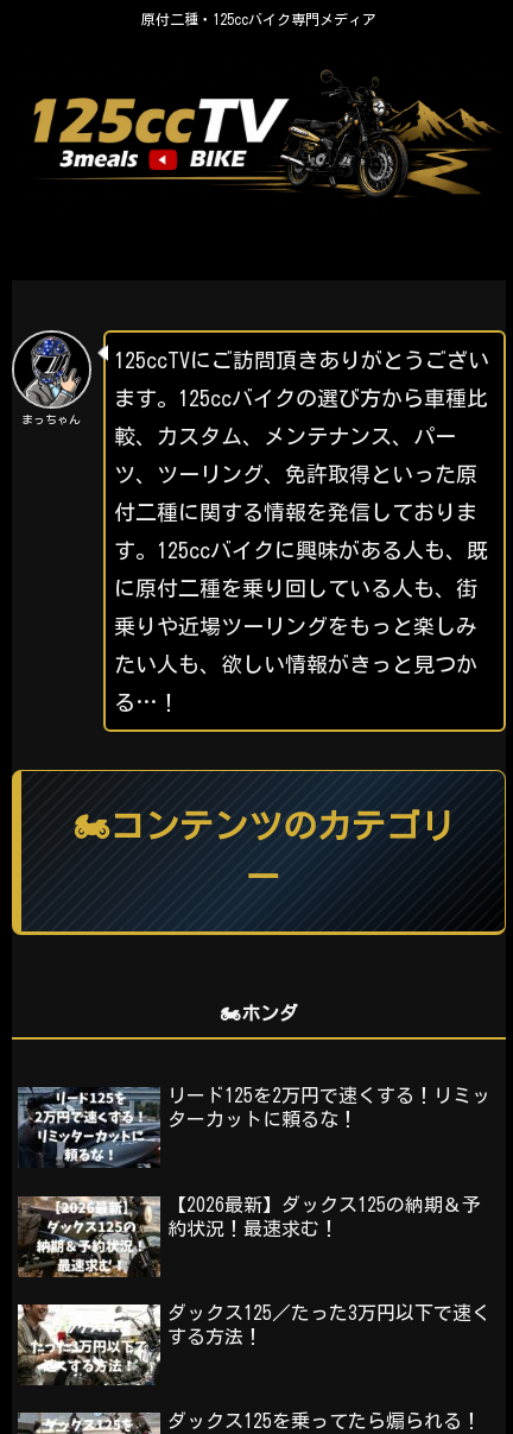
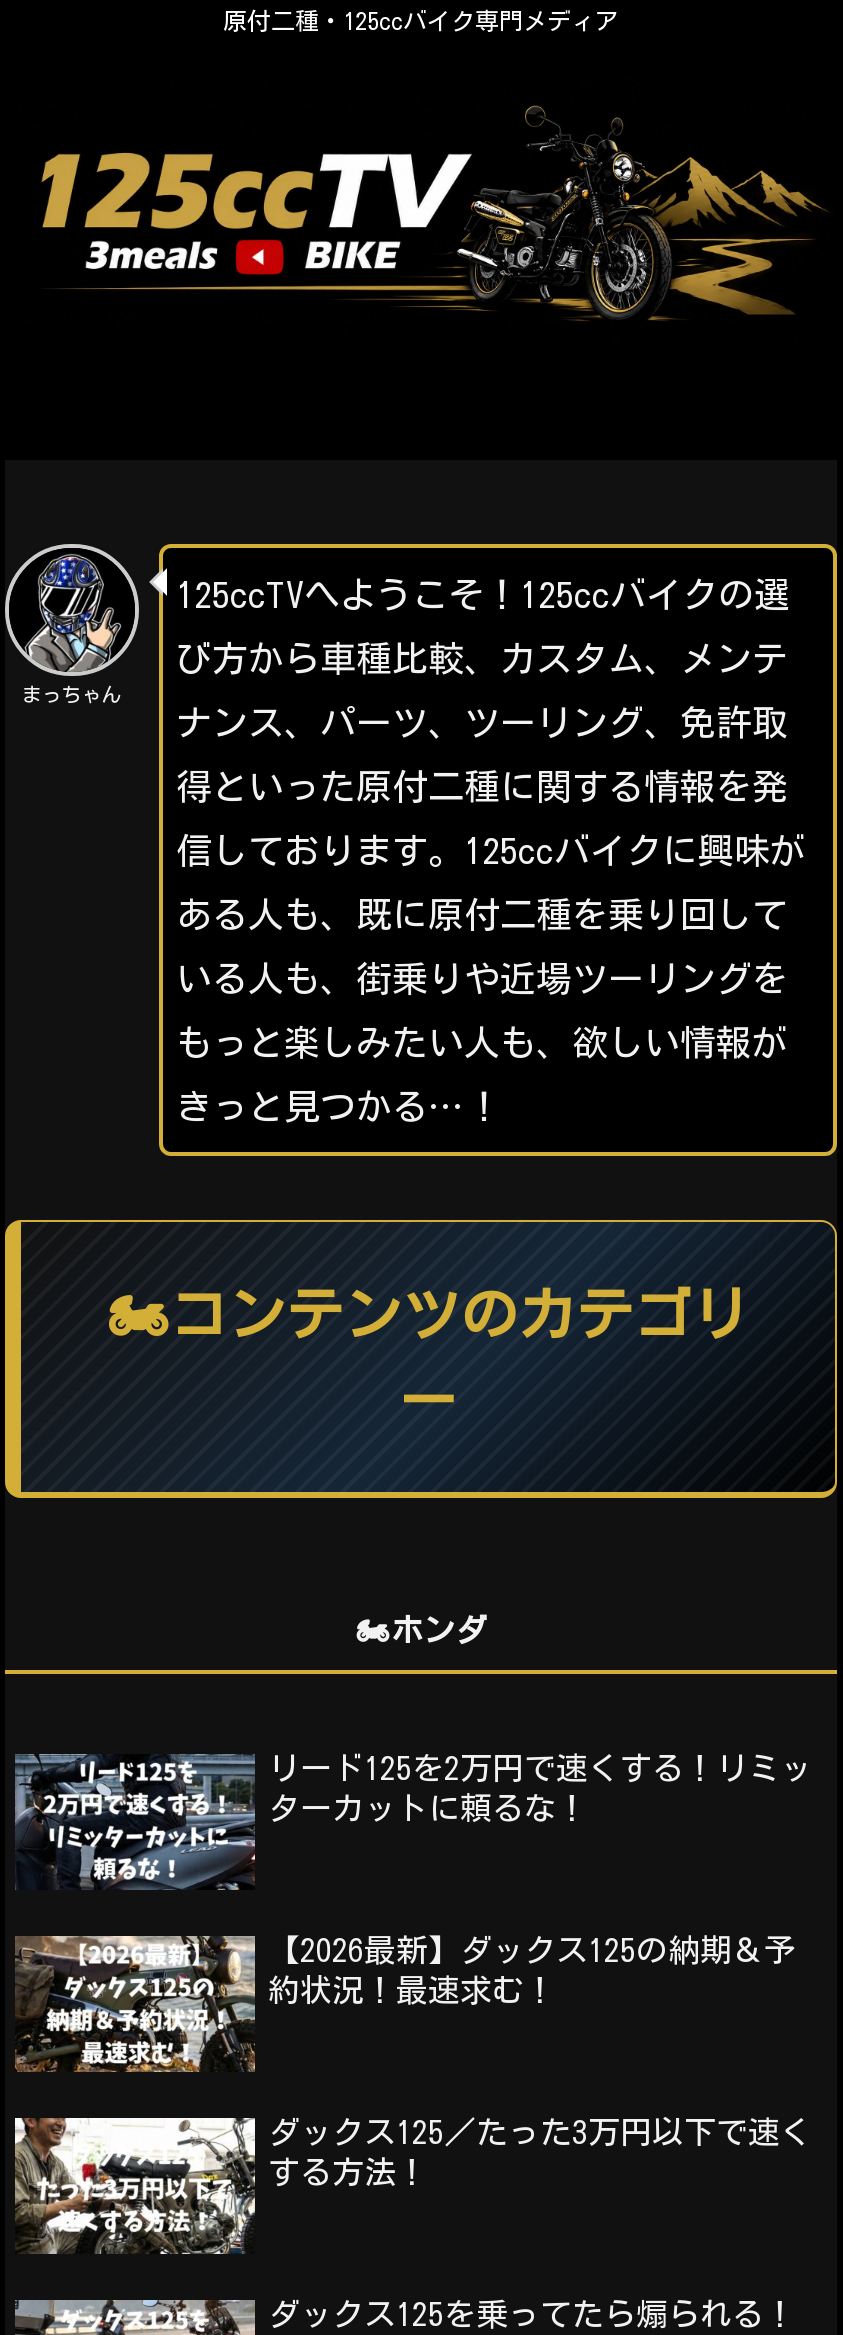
[113,349,489,712] 125ccTVにご訪問頂きありがとうござい | ます。125ccバイクの選び方から車種比 | 較、カスタム、メンテナンス、パー | ツ、ツーリング、免許取得といった原 | 付二種に関する情報を発信しておりま | す。125ccバイクに興味がある人も、既 | に原付二種を乗り回している人も、街 | 乗りや近場ツーリングをもっと楽しみ | たい人も、欲しい情報がきっと見つか | る…！ -> [176,575,806,1123] 125ccTVへようこそ！125ccバイクの選 | び方から車種比較、カスタム、メンテ | ナンス、パーツ、ツーリング、免許取 | 得といった原付二種に関する情報を発 | 信しております。125ccバイクに興味が | ある人も、既に原付二種を乗り回して | いる人も、街乗りや近場ツーリングを | もっと楽しみたい人も、欲しい情報が | きっと見つかる…！

